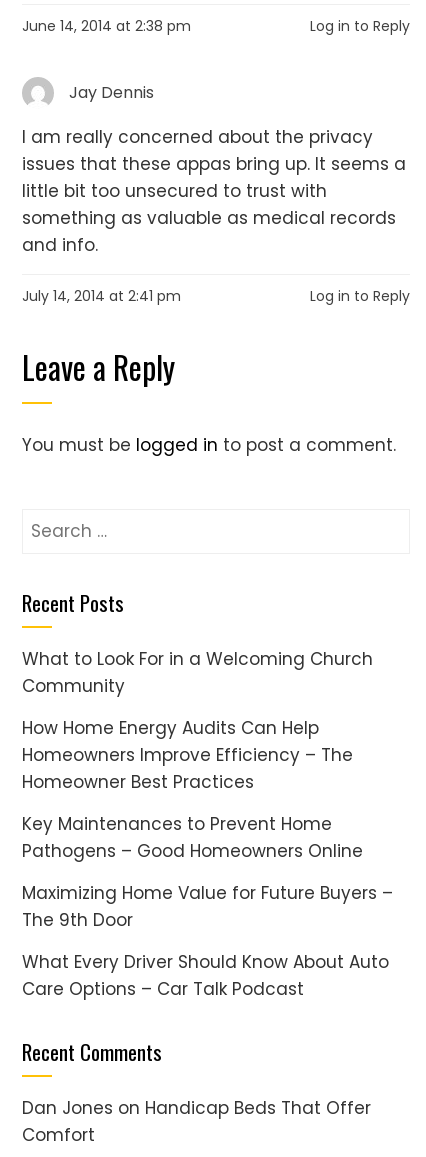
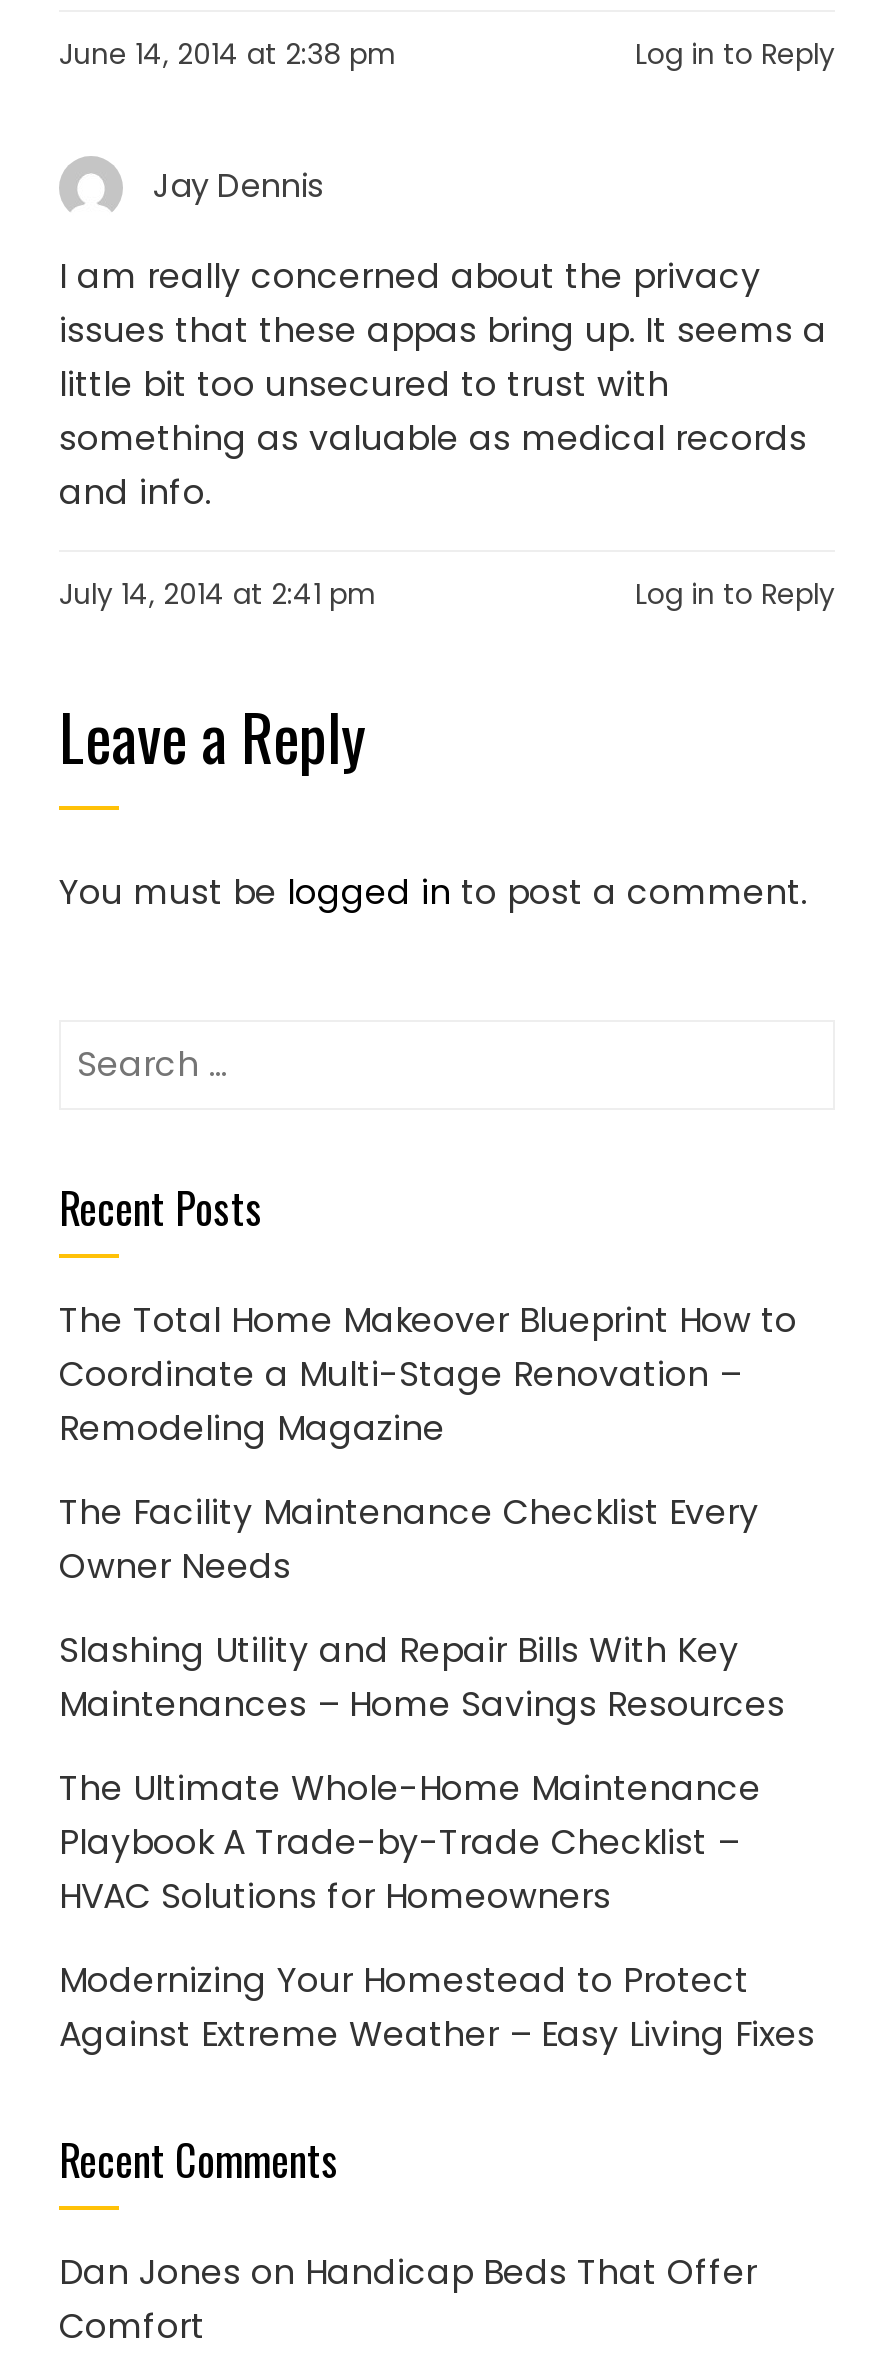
[22,647,373,698] What to Look For in a Welcoming Church | Community -> [59,1296,797,1452] The Total Home Makeover Blueprint How to | Coordinate a Multi-Stage Renovation – | Remodeling Magazine
[22,716,353,794] How Home Energy Audits Can Help | Homeowners Improve Efficiency – The | Homeowner Best Practices -> [59,1488,759,1590] The Facility Maintenance Checklist Every | Owner Needs
[22,812,363,863] Key Maintenances to Prevent Home | Pathogens – Good Homeowners Online -> [59,1626,785,1728] Slashing Utility and Repair Bills With Key | Maintenances – Home Savings Resources
[22,881,393,932] Maximizing Home Value for Future Buyers – | The 9th Door -> [59,1764,761,1920] The Ultimate Whole-Home Maintenance | Playbook A Trade-by-Trade Checklist – | HVAC Solutions for Homeowners
[22,950,389,1001] What Every Driver Should Know About Auto | Care Options – Car Talk Podcast -> [59,1956,815,2058] Modernizing Your Homestead to Protect | Against Extreme Weather – Easy Living Fixes

